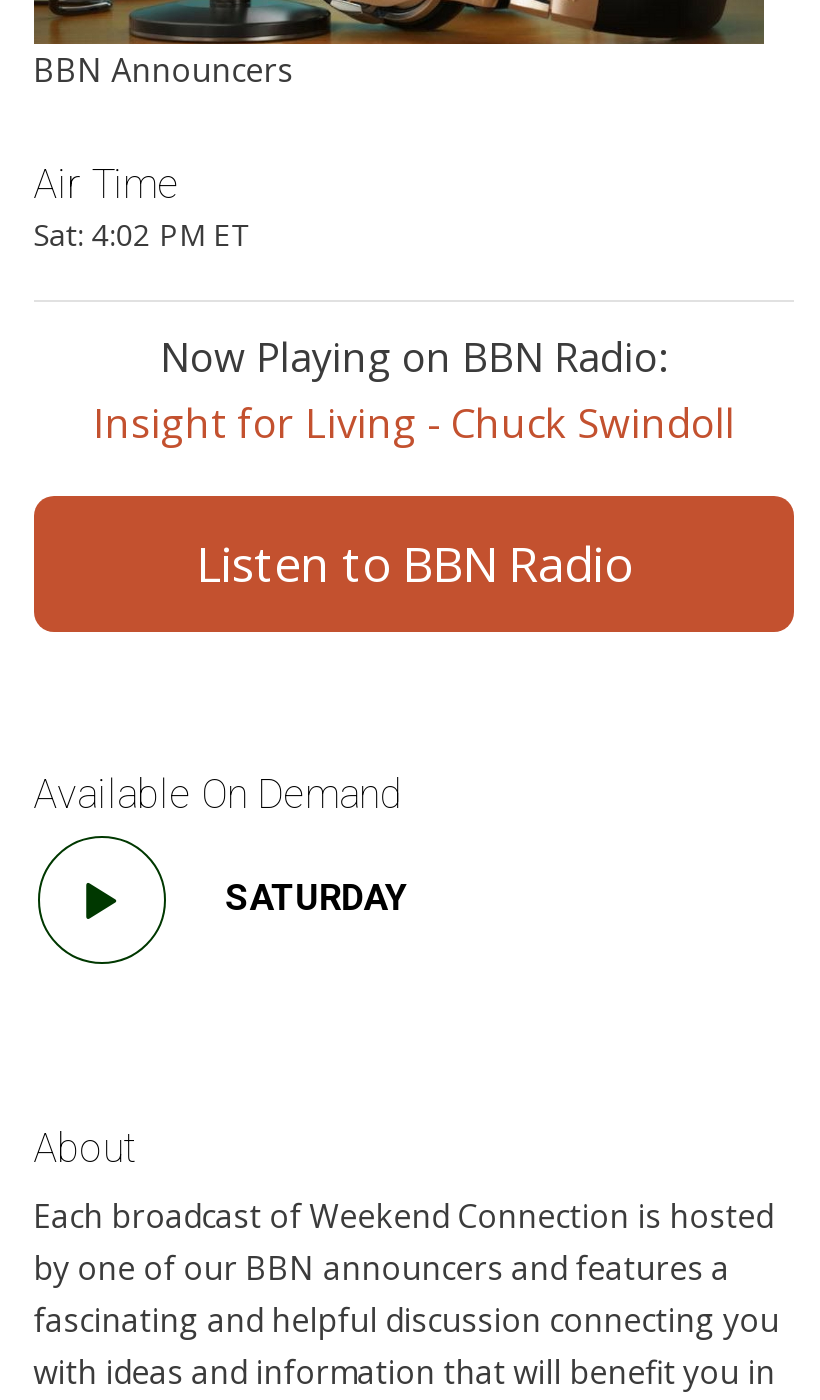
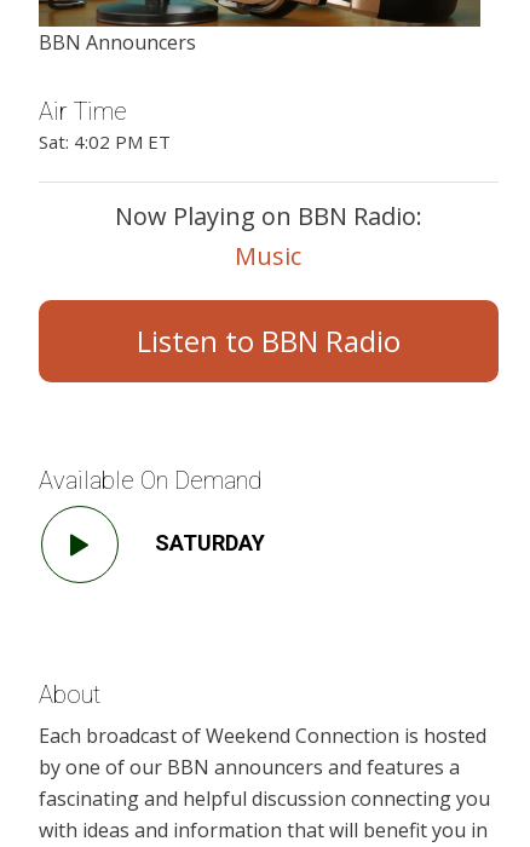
[93,396,735,450] Insight for Living - Chuck Swindoll -> [235,239,302,272] Music

